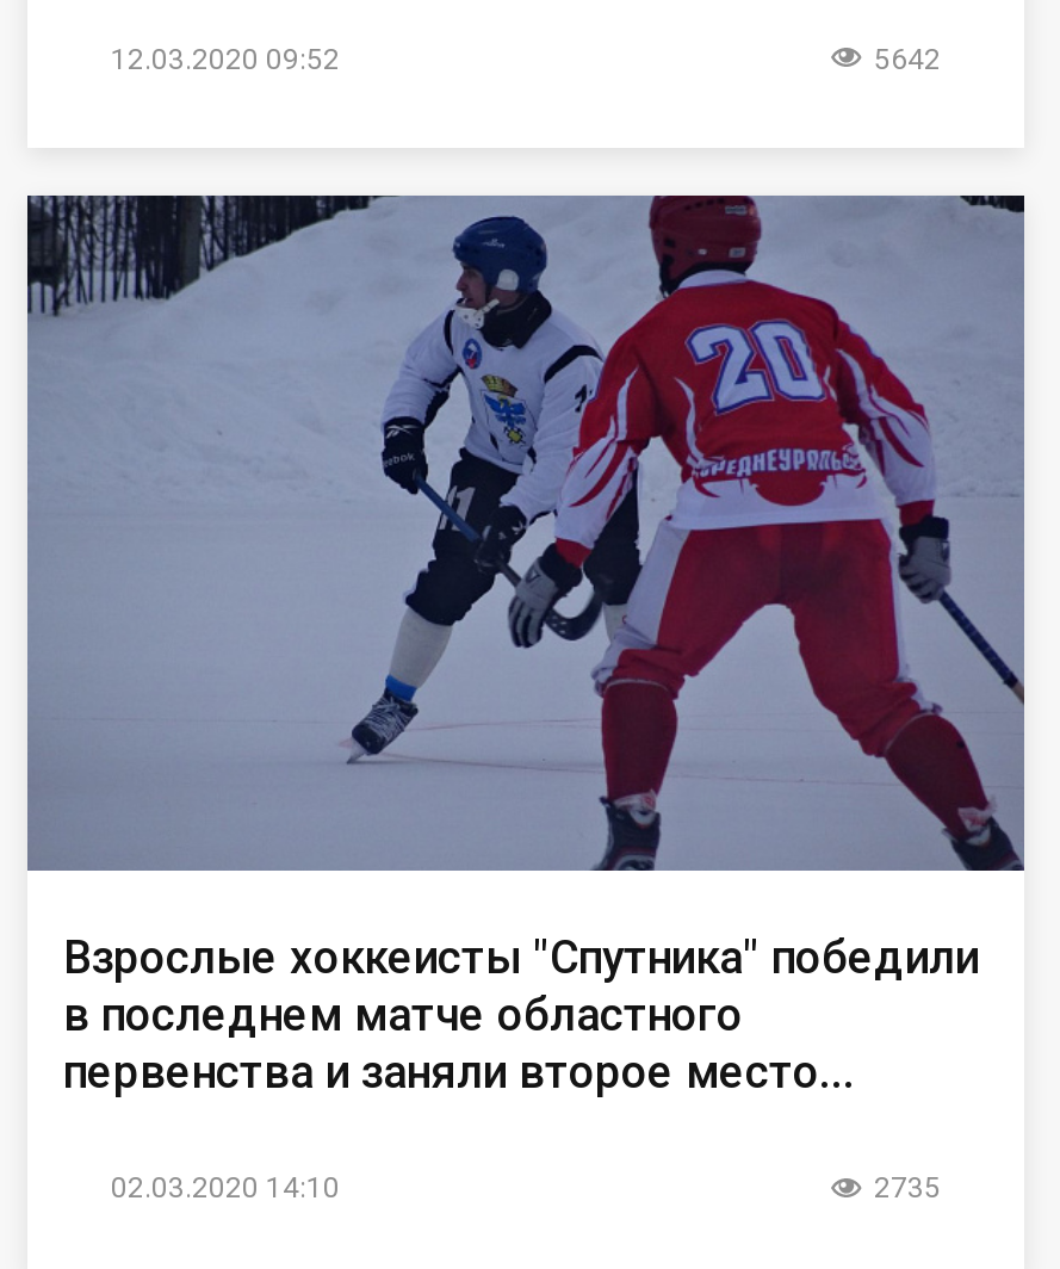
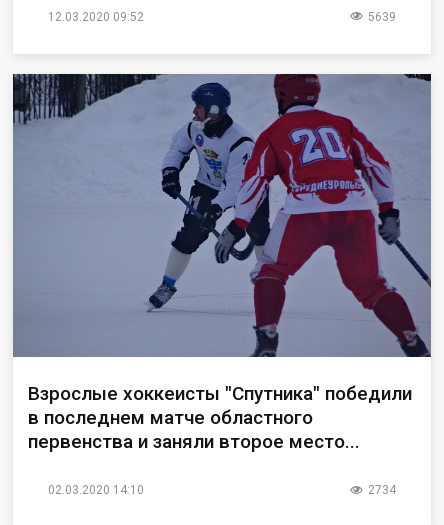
[874,42,941,76] 5642 -> [368,10,396,24] 5639
[874,1171,941,1205] 2735 -> [368,483,396,497] 2734

